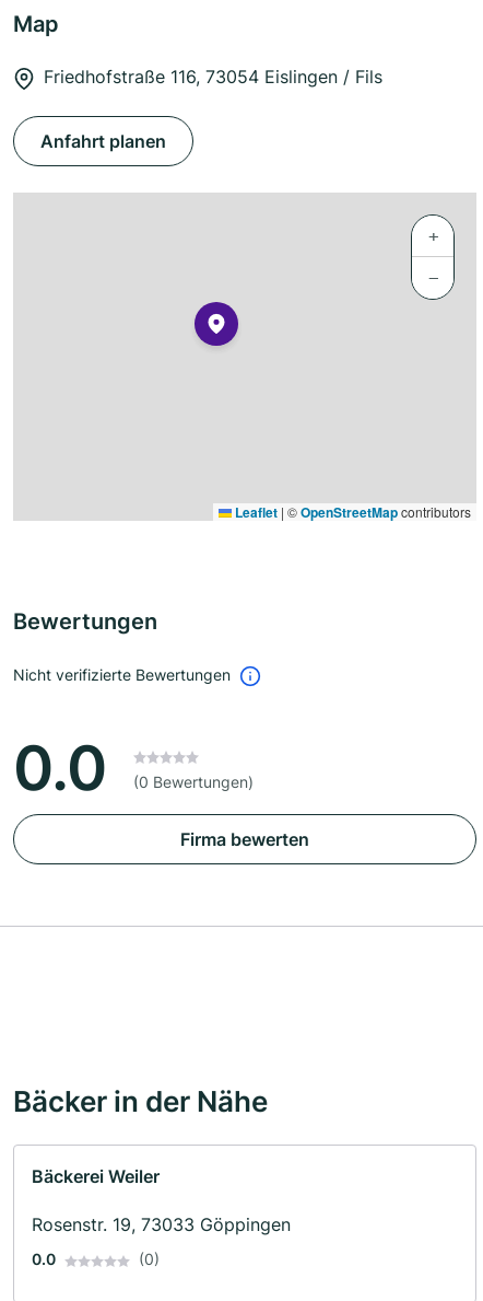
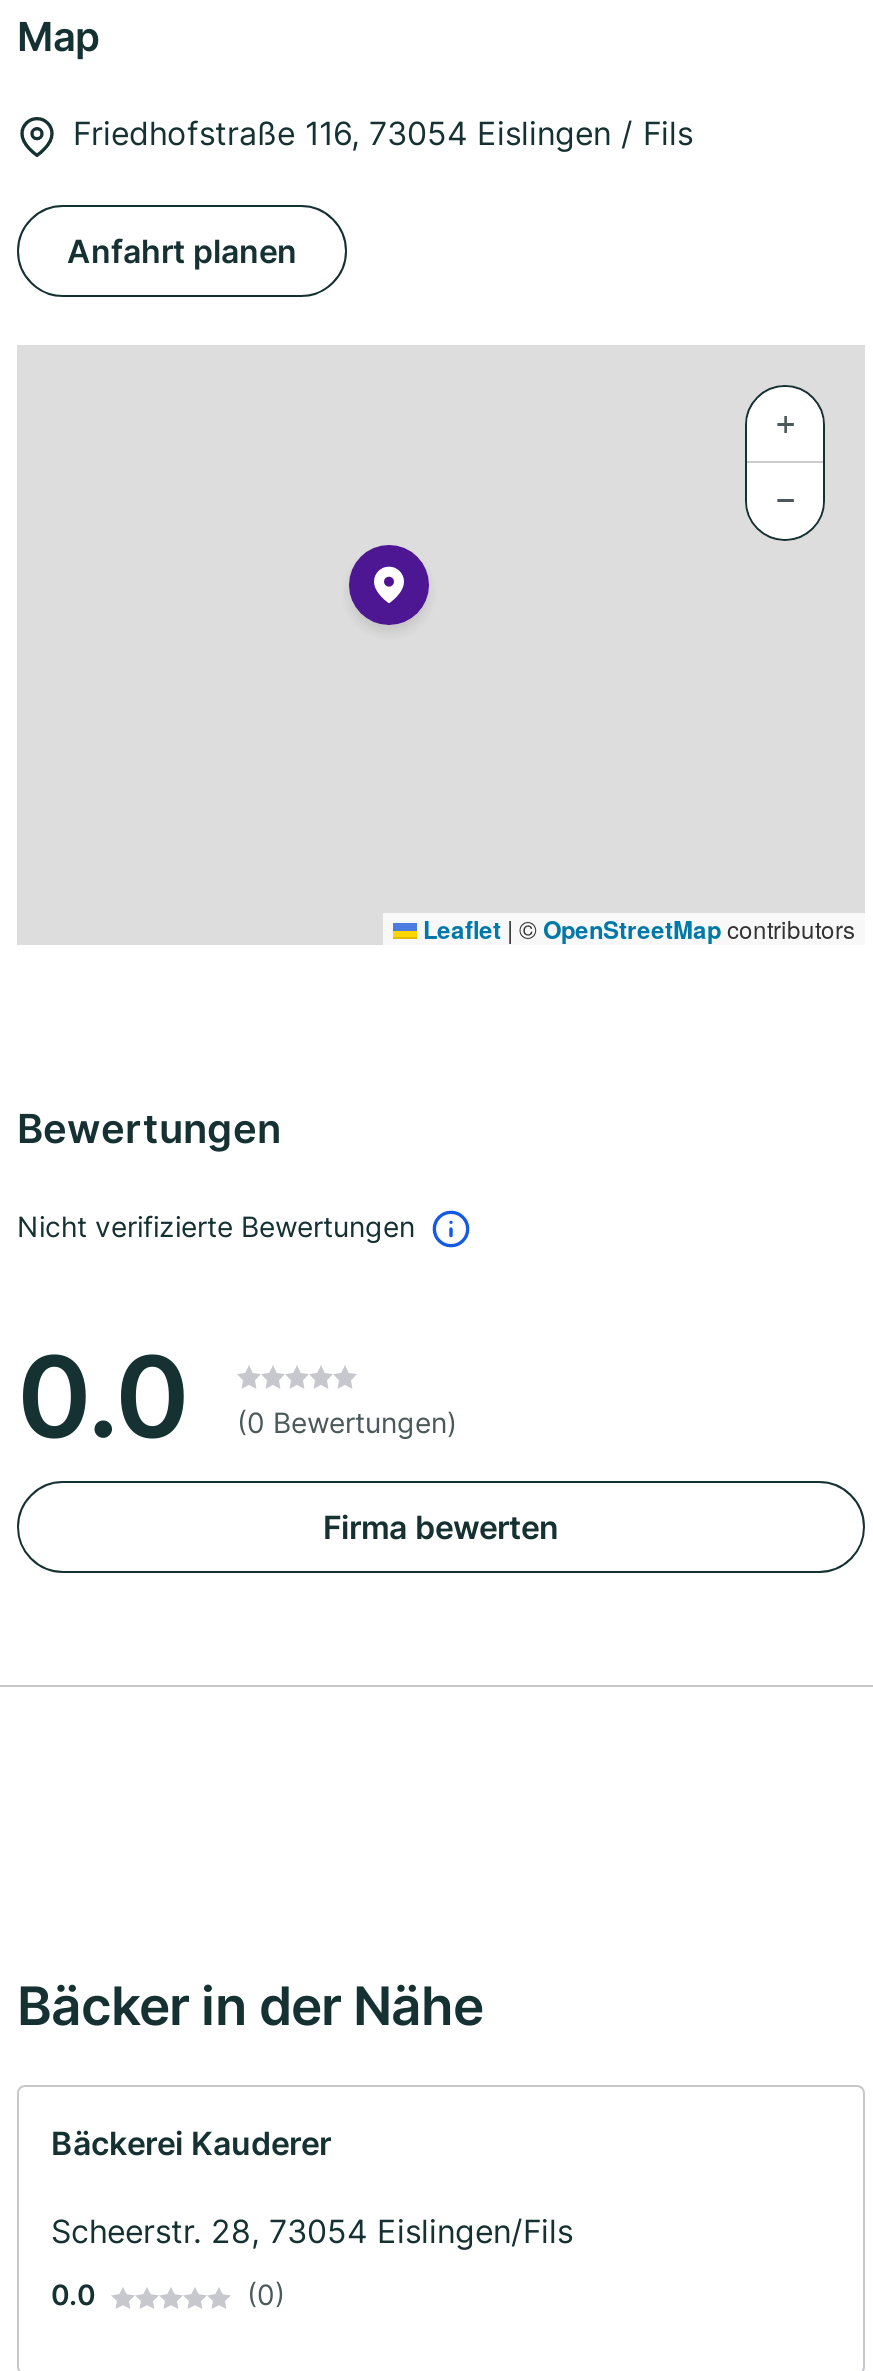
[32,1166,160,1188] Bäckerei Weiler -> [51,2124,331,2164] Bäckerei Kauderer
[32,1214,291,1236] Rosenstr. 19, 73033 Göppingen -> [51,2212,573,2252] Scheerstr. 28, 73054 Eislingen/Fils

